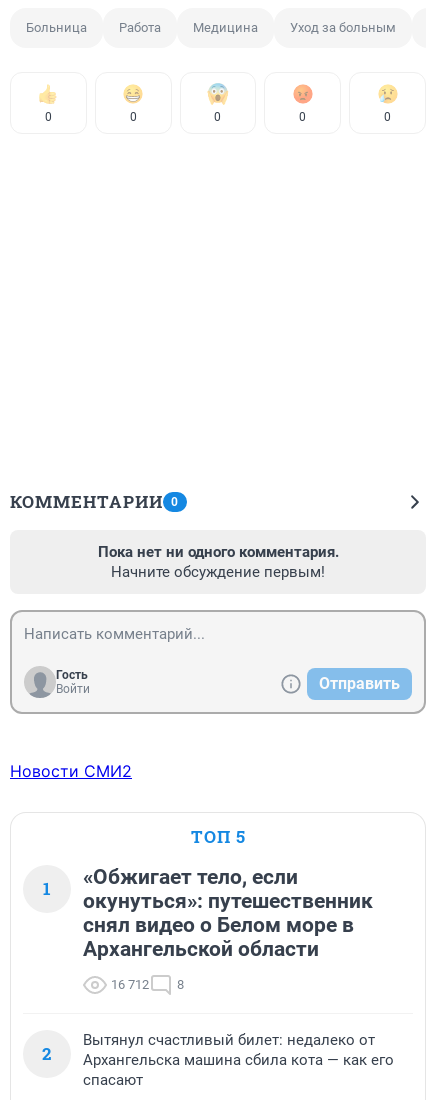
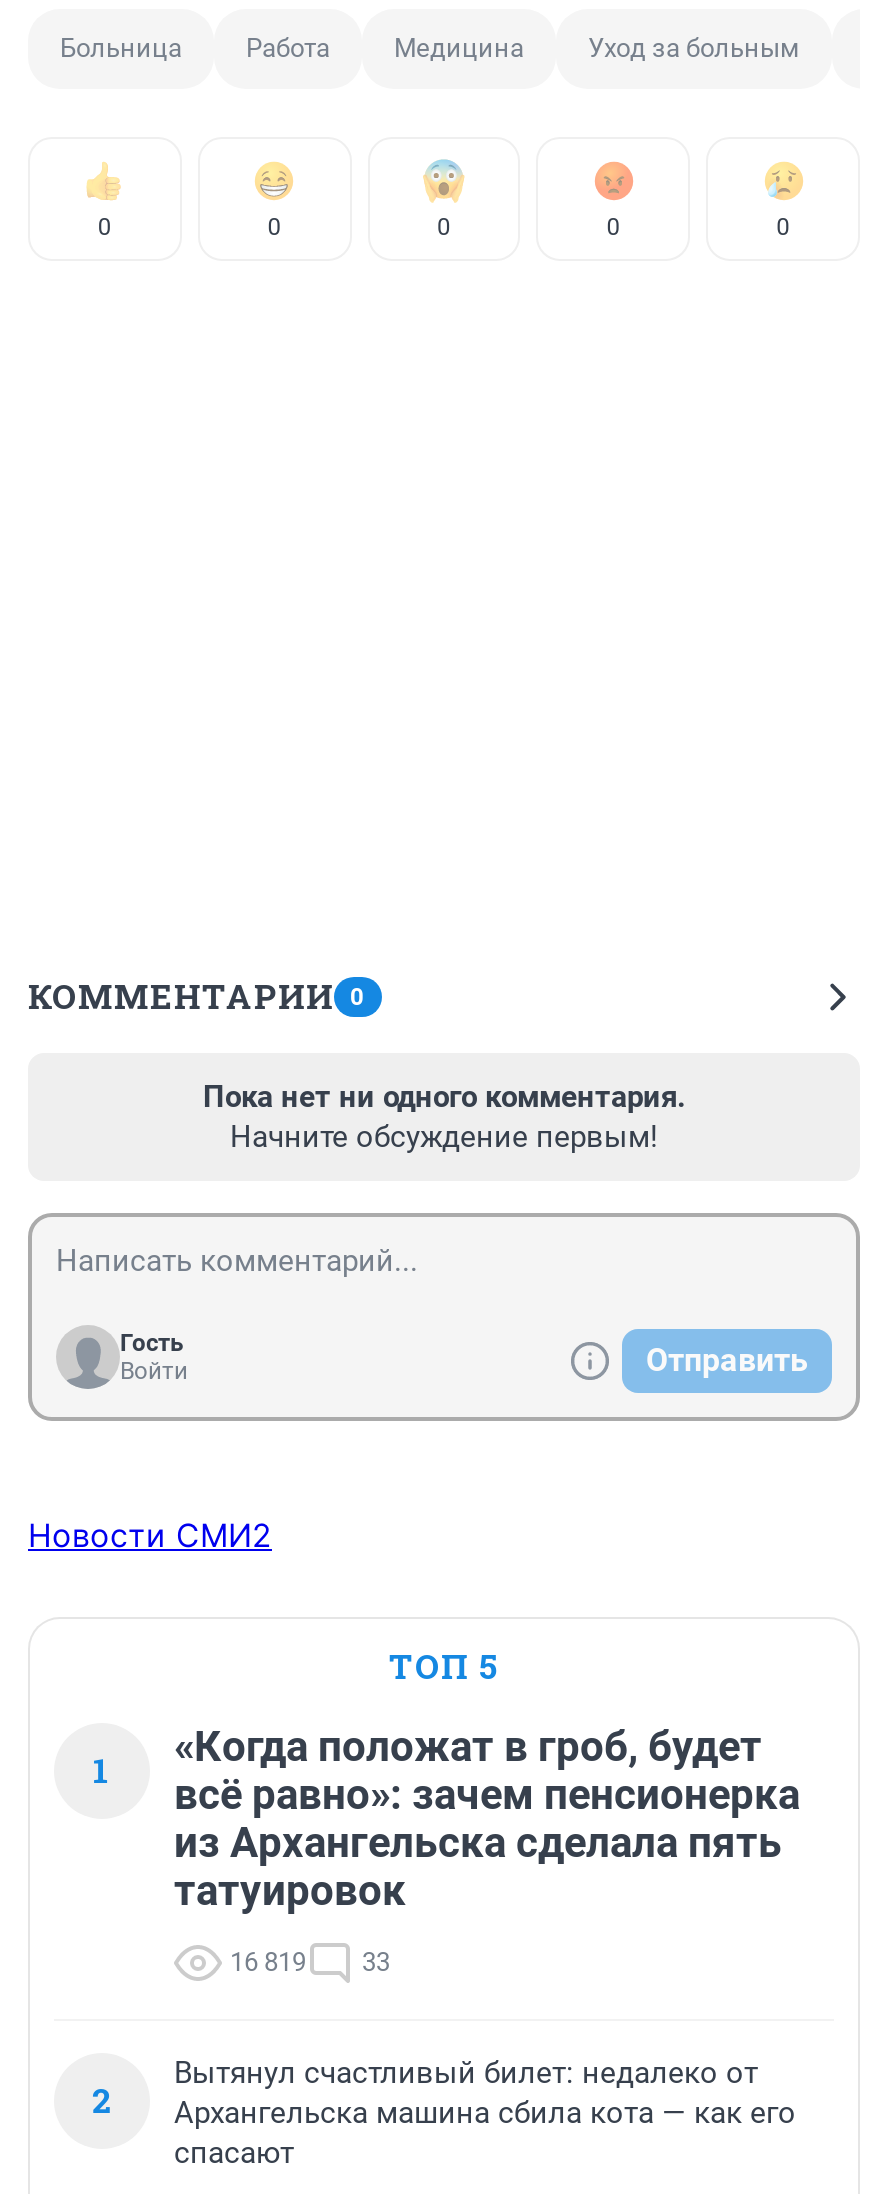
[83,865,373,961] «Обжигает тело, если | окунуться»: путешественник | снял видео о Белом море в | Архангельской области -> [174,1723,800,1915] «Когда положат в гроб, будет | всё равно»: зачем пенсионерка | из Архангельска сделала пять | татуировок
[111,977,184,992] 16 712 | 8 -> [230,1947,390,1977] 16 819 | 33

